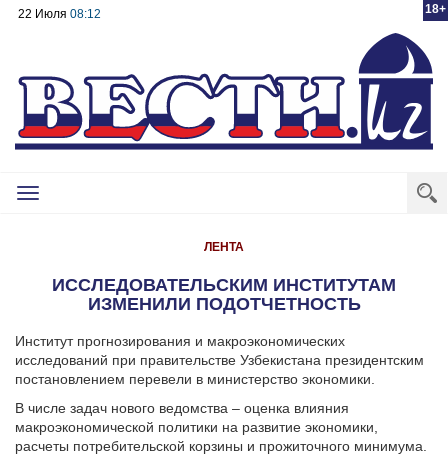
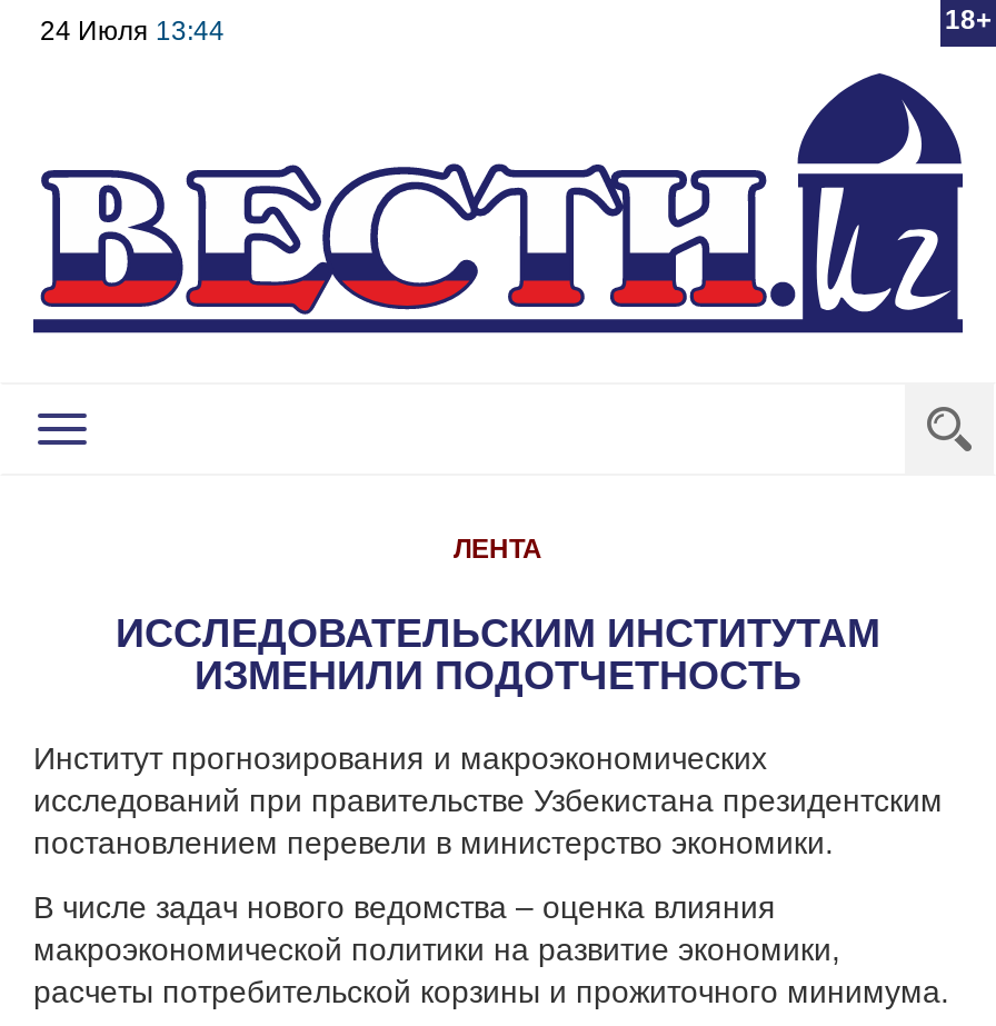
[18,7,101,21] 22 Июля 08:12 -> [40,16,225,47] 24 Июля 13:44

